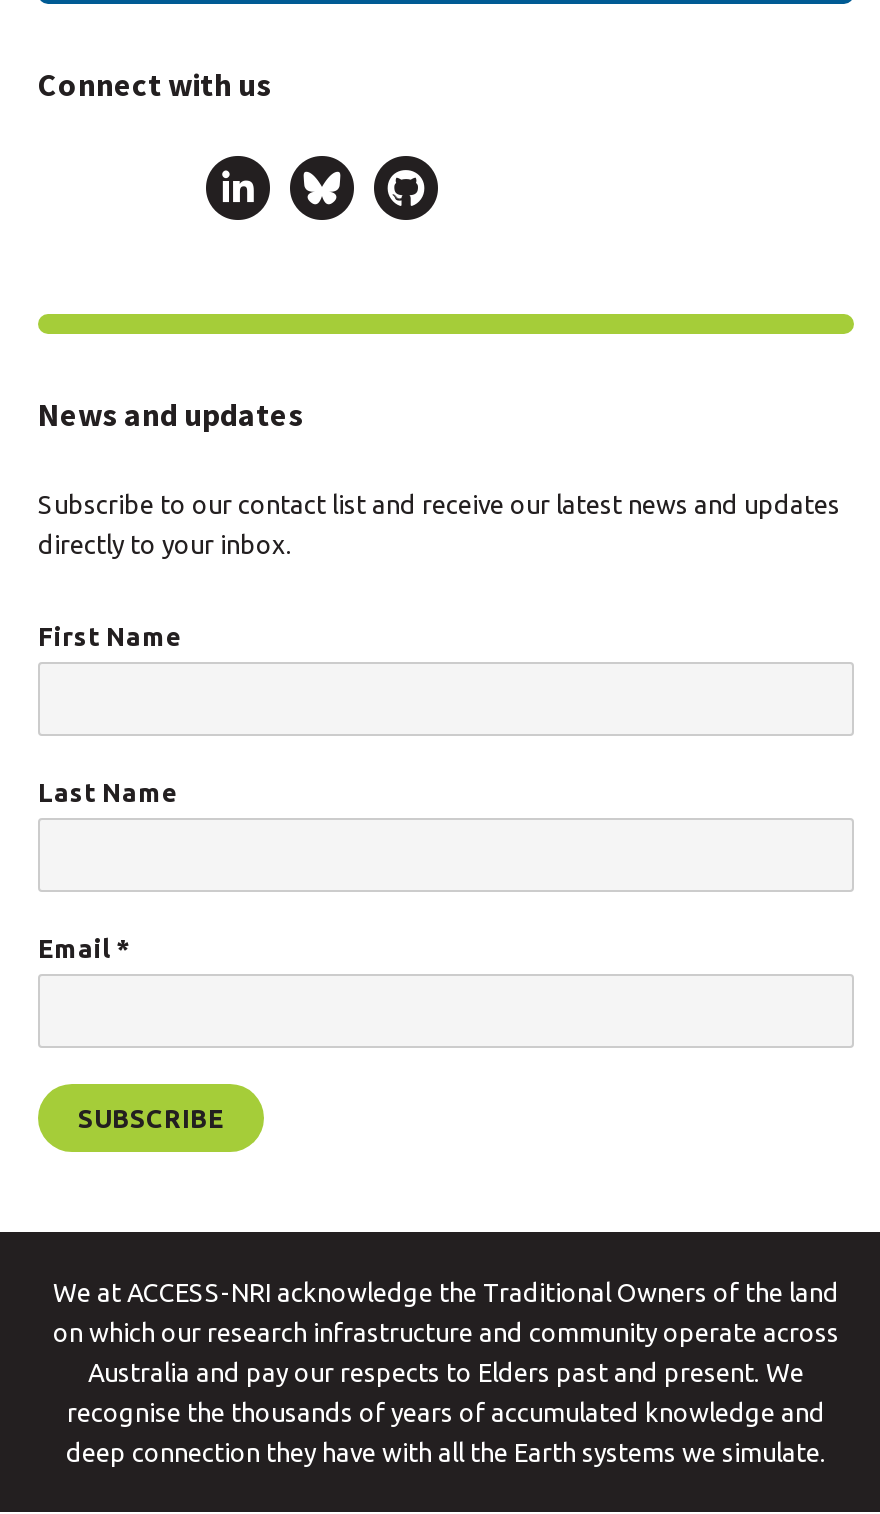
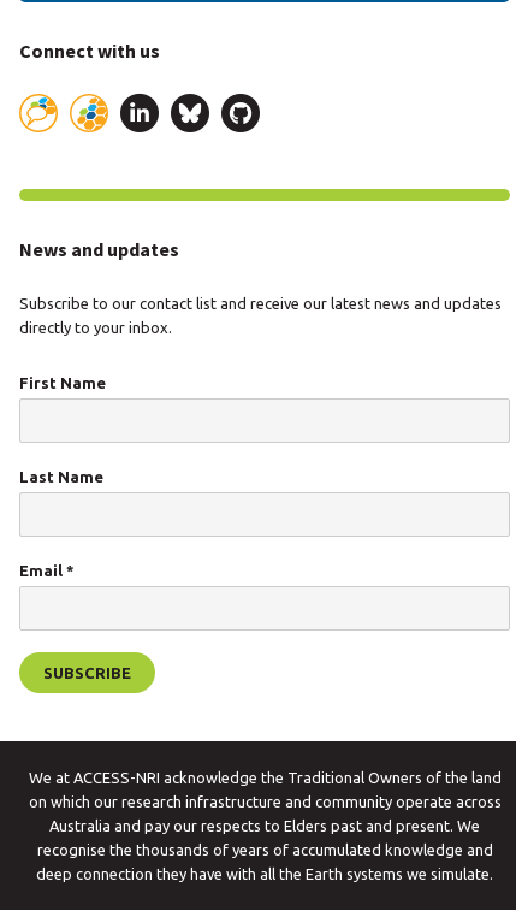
none -> [18,93,59,134] [image]
none -> [69,93,109,134] [image]

